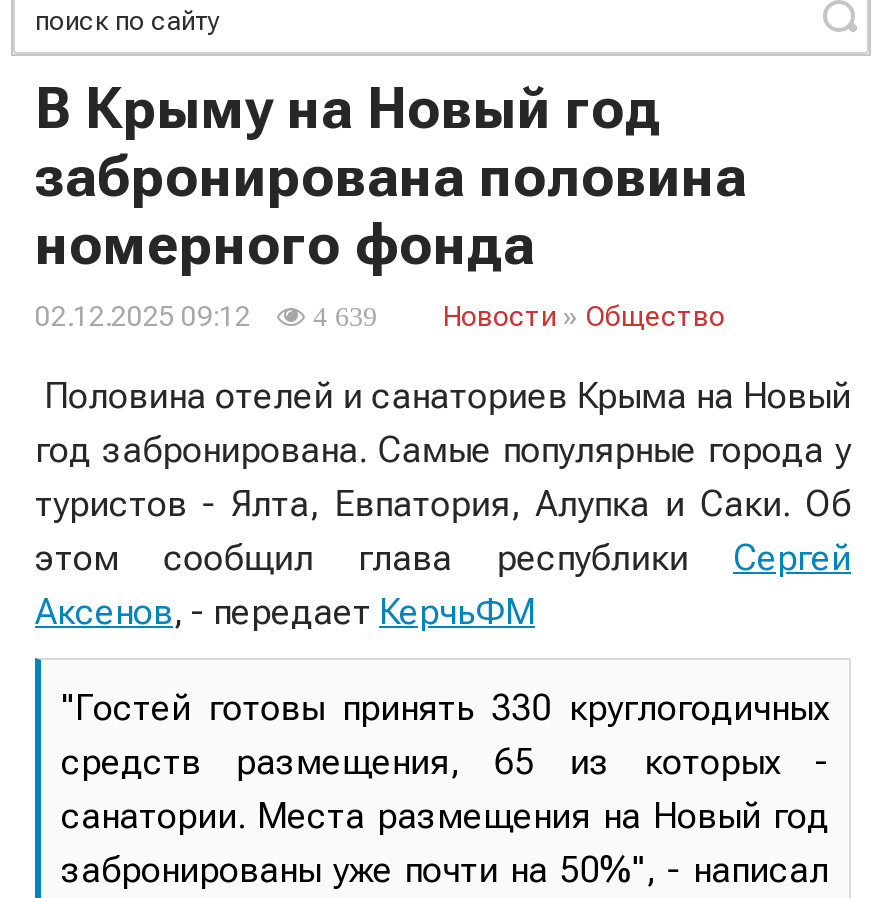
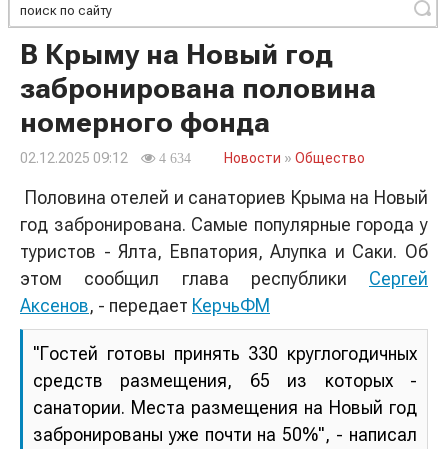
[35,300,377,332] 02.12.2025 09:12 4 639 -> [20,150,191,166] 02.12.2025 09:12 4 634

